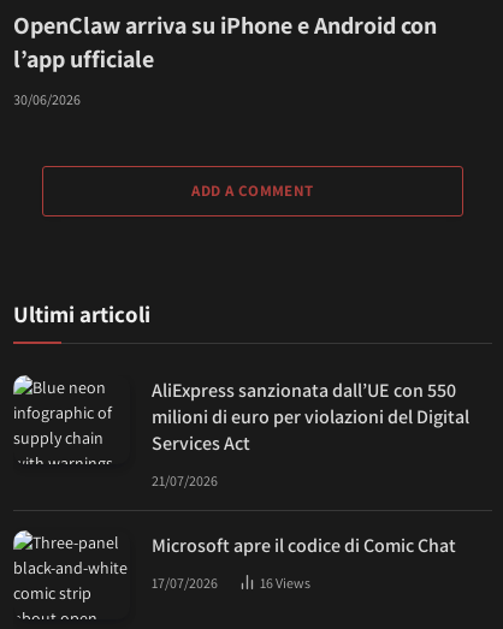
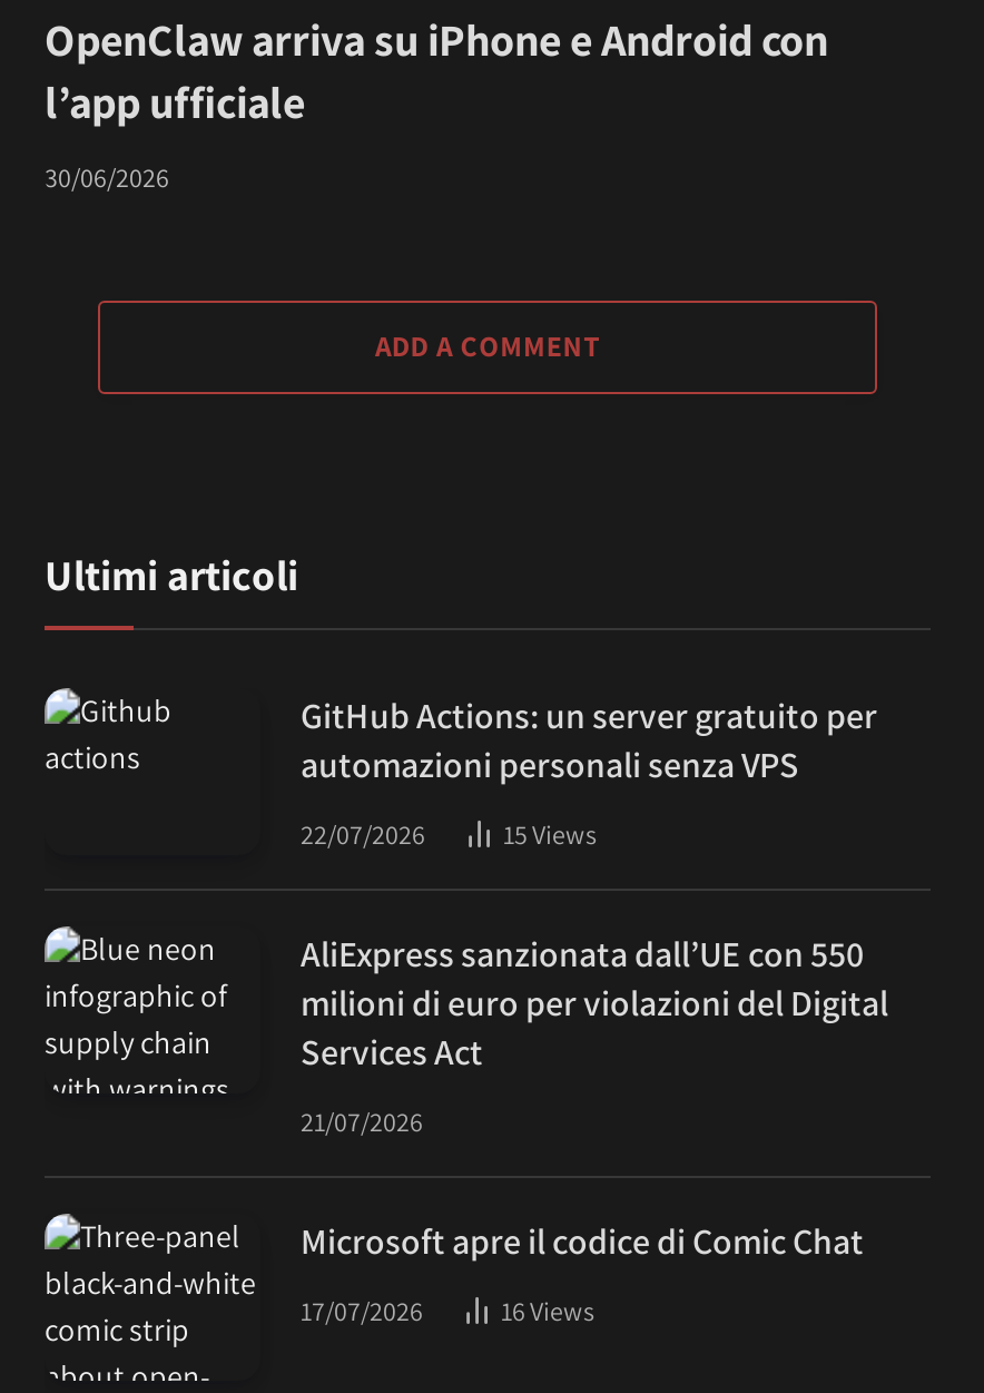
none -> [301,694,877,852] GitHub Actions: un server gratuito per | automazioni personali senza VPS | 22/07/2026 | 15Views

